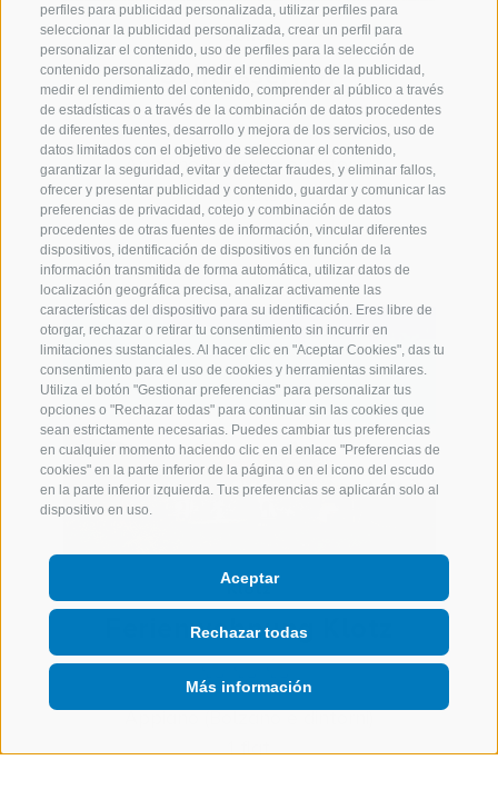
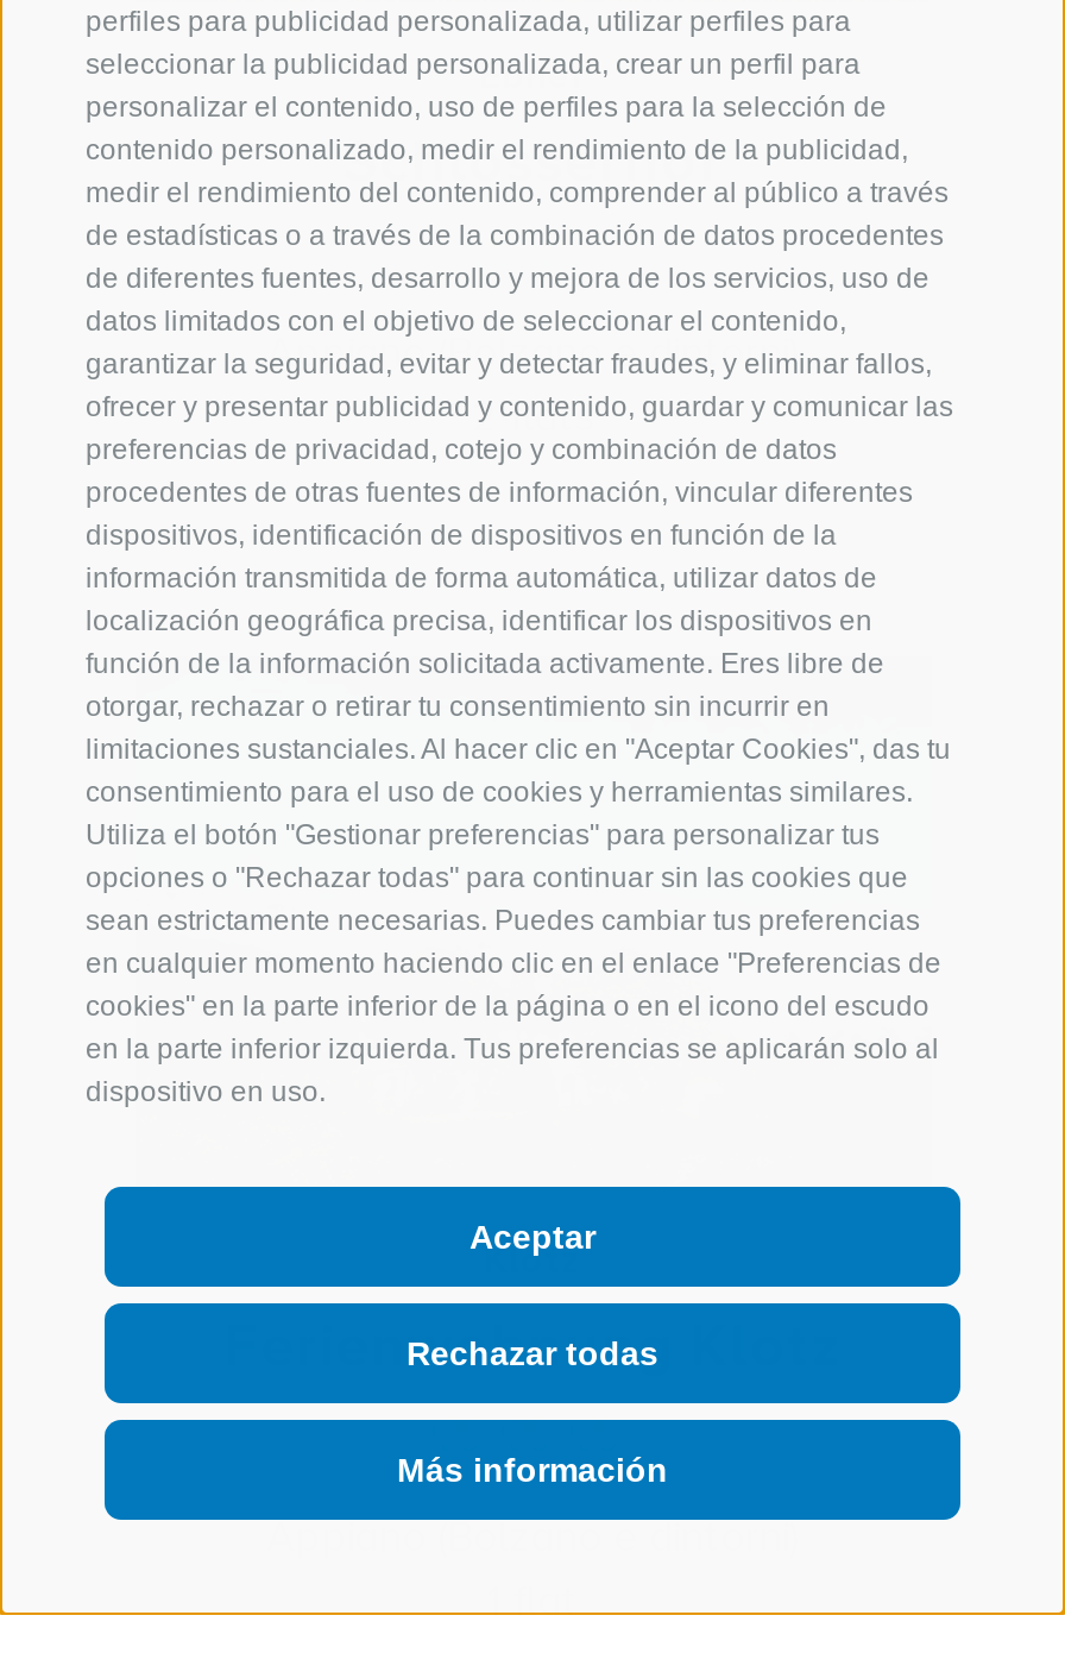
[40,283,432,318] localización geográfica precisa, analizar activamente las | características del dispositivo para su identificación. Eres libre de -> [86,605,884,681] localización geográfica precisa, identificar los dispositivos en | función de la información solicitada activamente. Eres libre de

